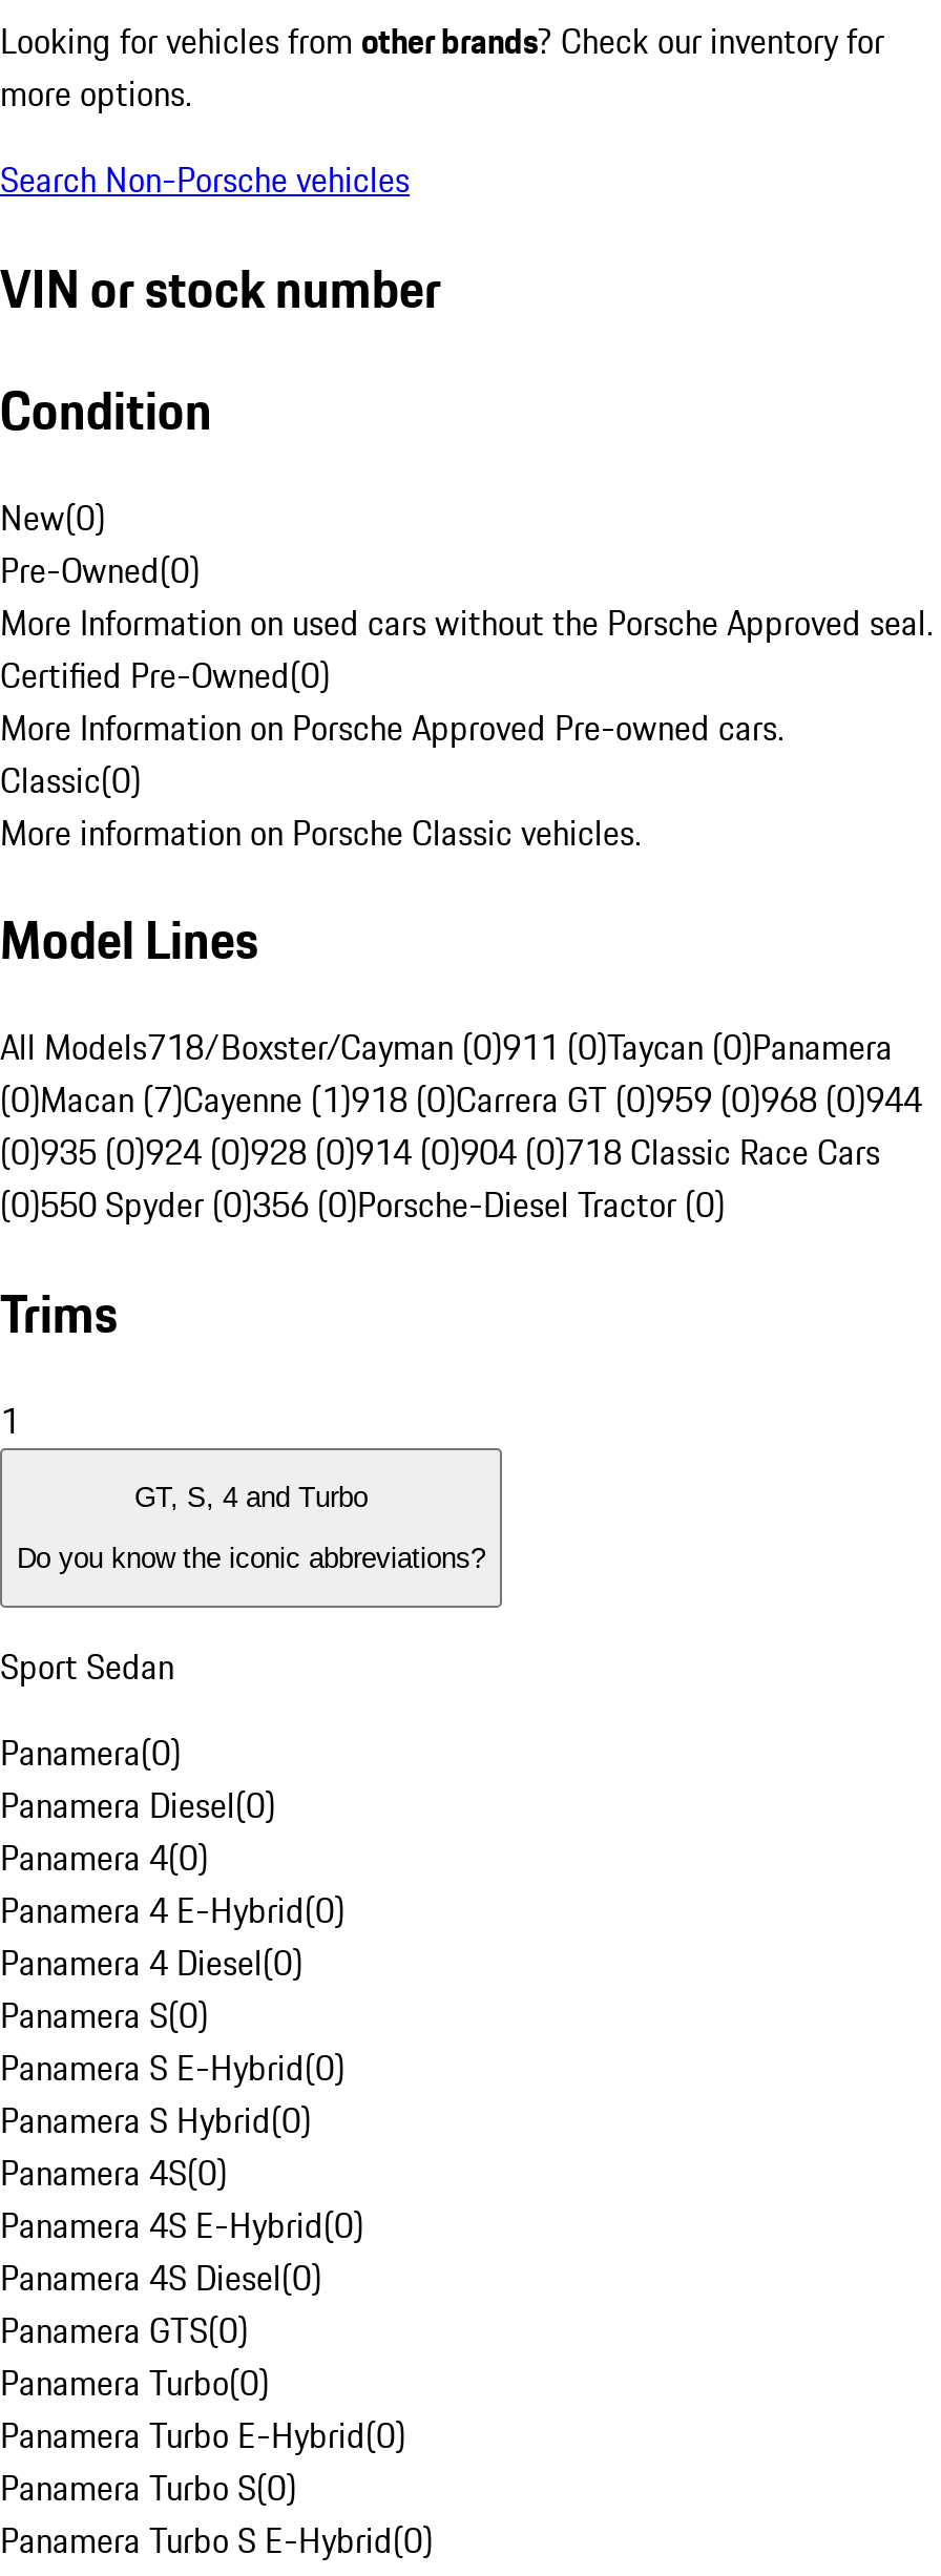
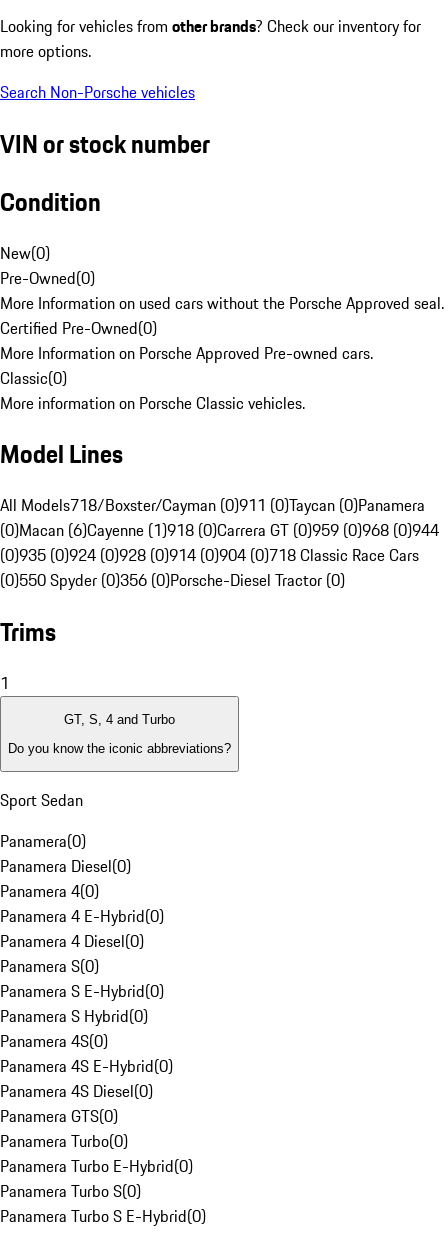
[0,1075,922,1125] (0)Macan (7)Cayenne (1)918 (0)Carrera GT (0)959 (0)968 (0)944 -> [0,518,439,542] (0)Macan (6)Cayenne (1)918 (0)Carrera GT (0)959 (0)968 (0)944

